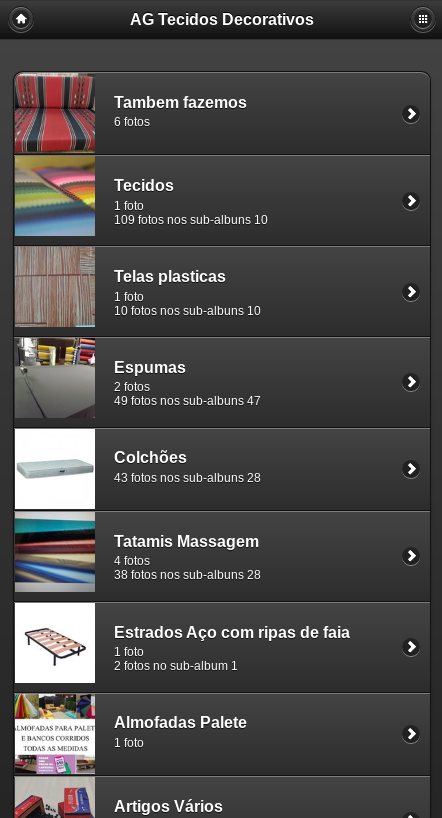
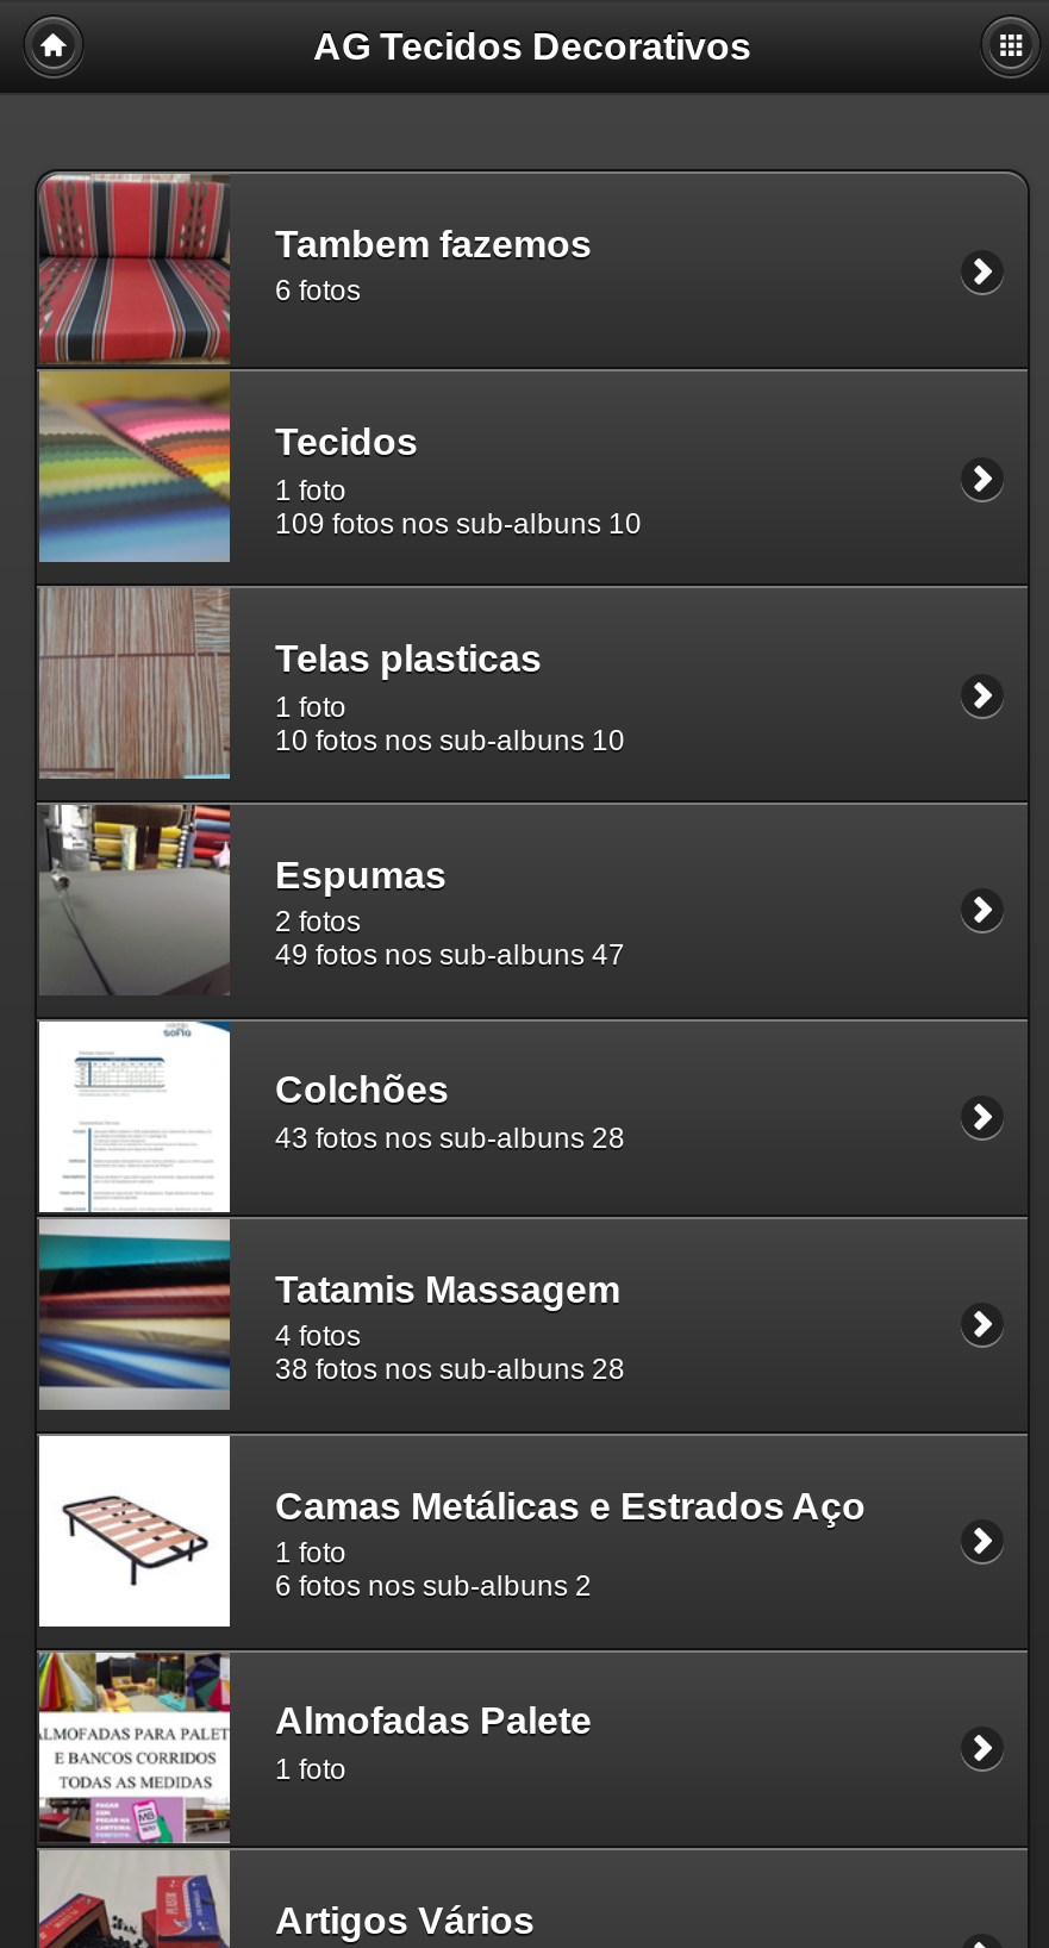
[17,443,93,507] [image] -> [42,1019,230,1212] [image]
[114,623,350,640] Estrados Aço com ripas de faia -> [275,1485,866,1525] Camas Metálicas e Estrados Aço
[114,659,238,673] 2 fotos no sub-album 1 -> [275,1570,592,1603] 6 fotos nos sub-albuns 2

